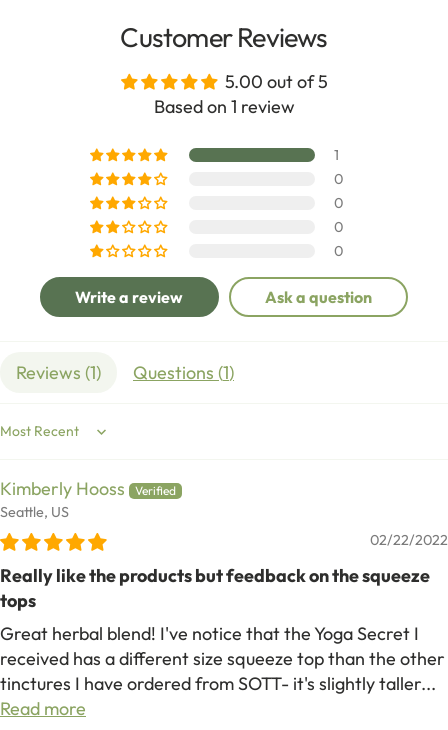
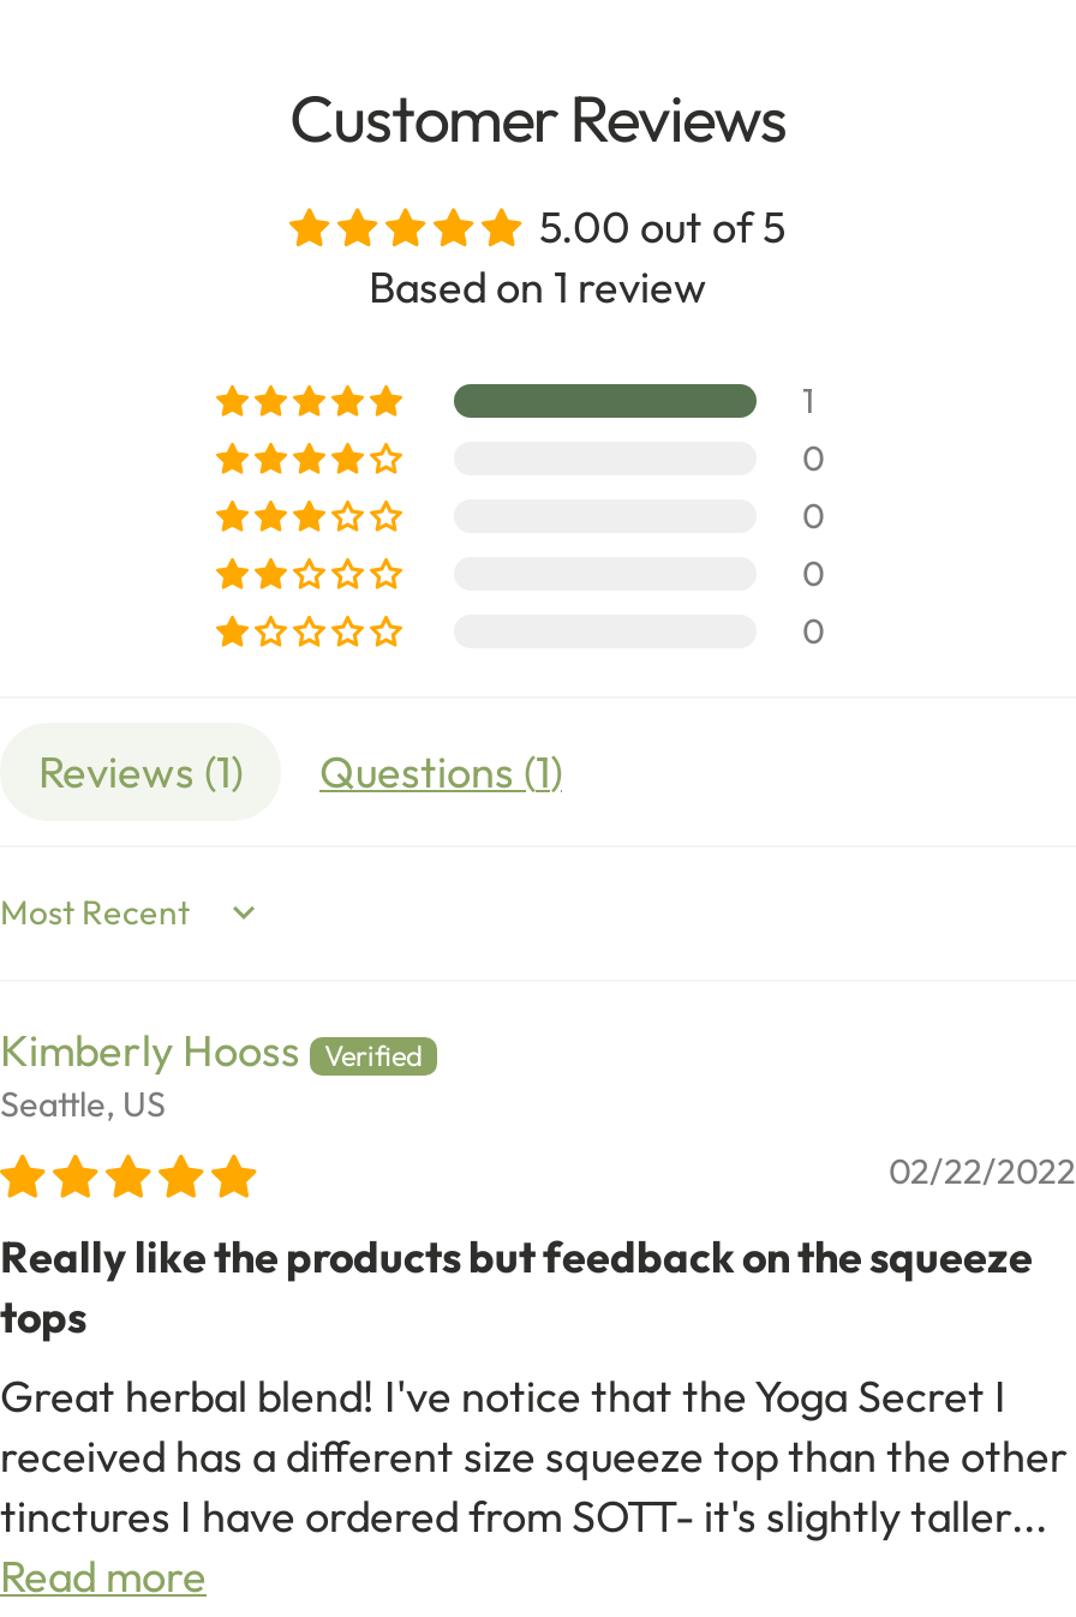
[75,287,372,307] Write a review | Ask a question -> none

